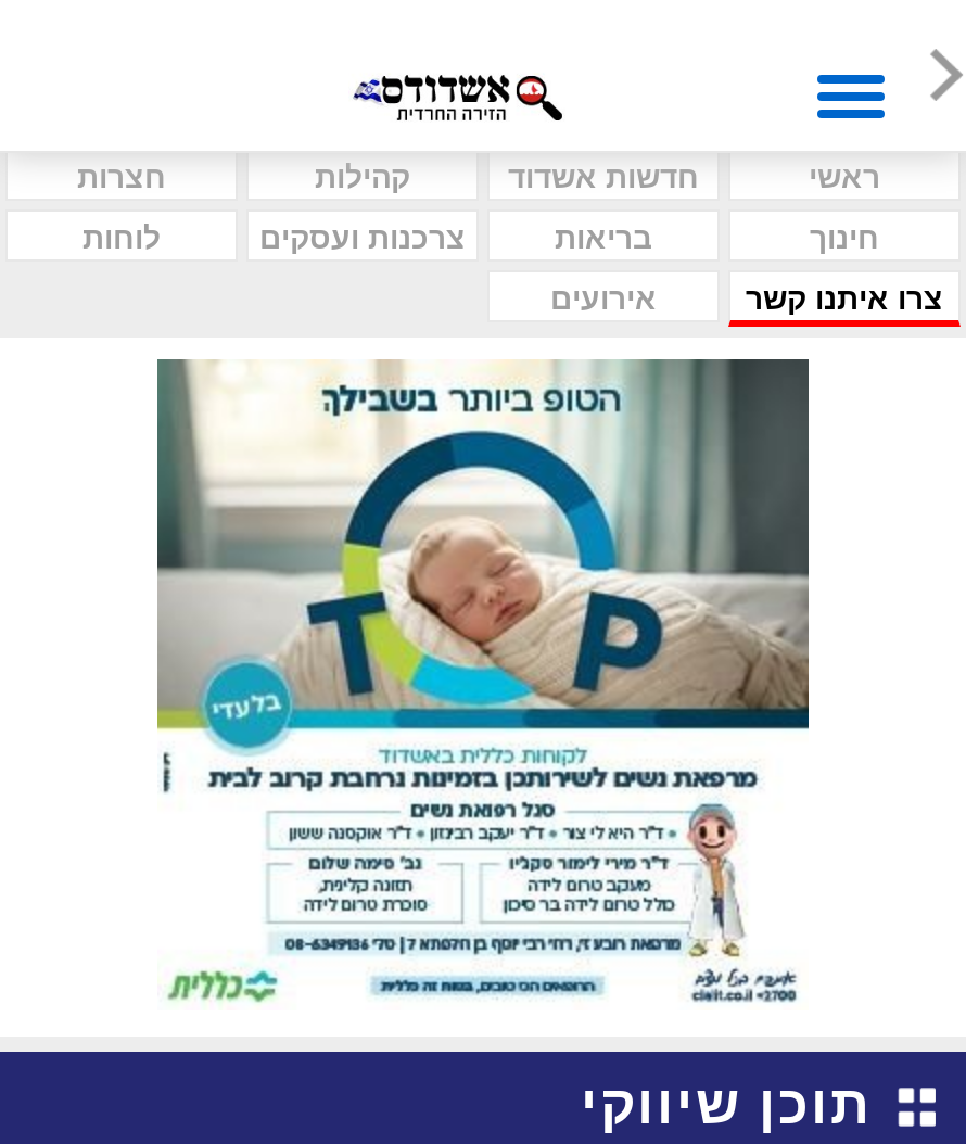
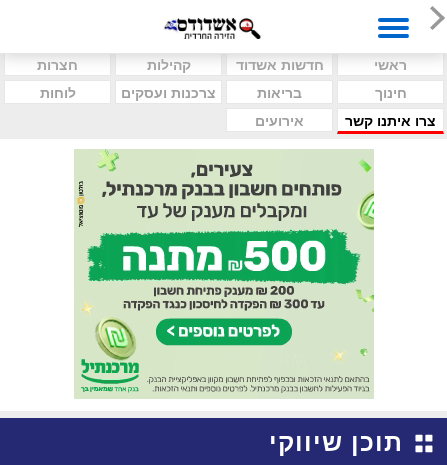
[155,357,811,1008] [image] -> [74,149,374,399] [image]

